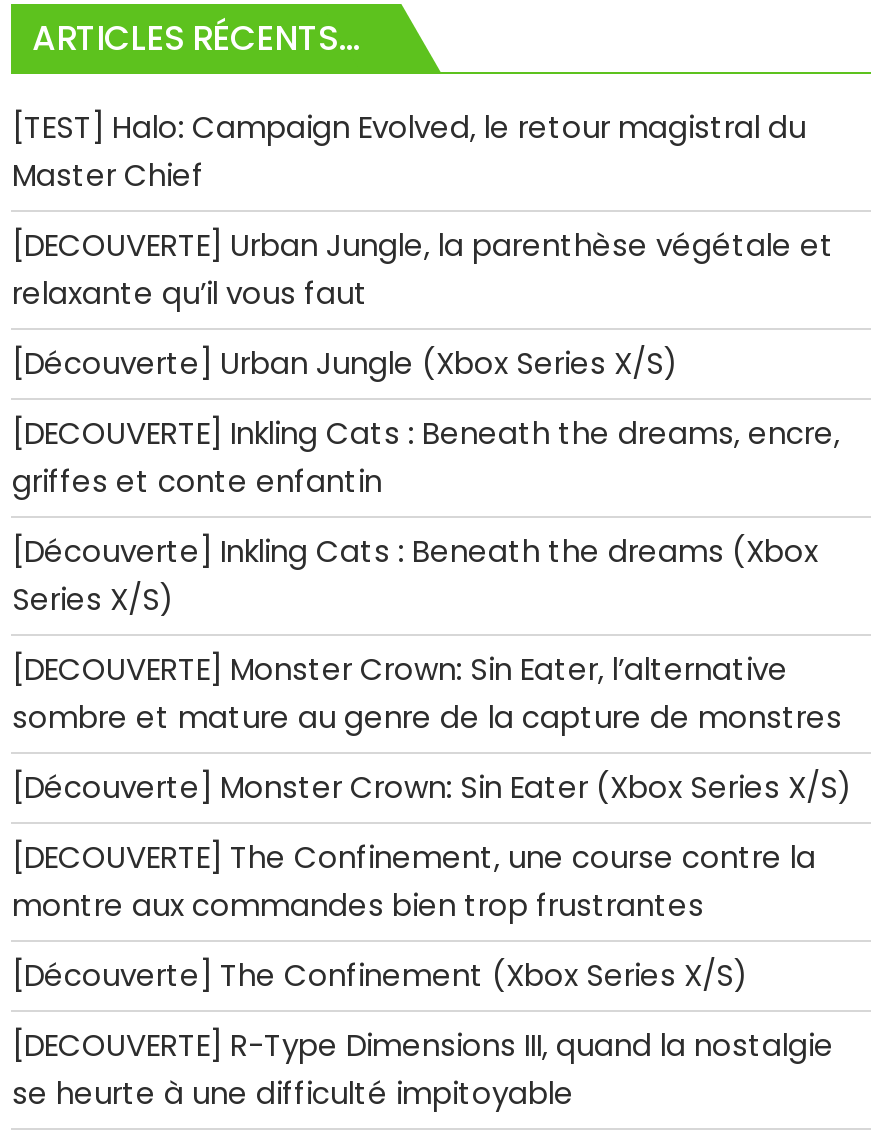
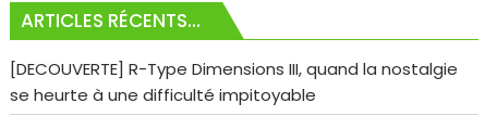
[12,106,852,996] [TEST] Halo: Campaign Evolved, le retour magistral du | Master Chief | [DECOUVERTE] Urban Jungle, la parenthèse végétale et | relaxante qu’il vous faut | [Découverte] Urban Jungle (Xbox Series X/S) | [DECOUVERTE] Inkling Cats : Beneath the dreams, encre, | griffes et conte enfantin | [Découverte] Inkling Cats : Beneath the dreams (Xbox | Series X/S) | [DECOUVERTE] Monster Crown: Sin Eater, l’alternative | sombre et mature au genre de la capture de monstres | [Découverte] Monster Crown: Sin Eater (Xbox Series X/S) | [DECOUVERTE] The Confinement, une course contre la | montre aux commandes bien trop frustrantes | [Découverte] The Confinement (Xbox Series X/S) -> none

